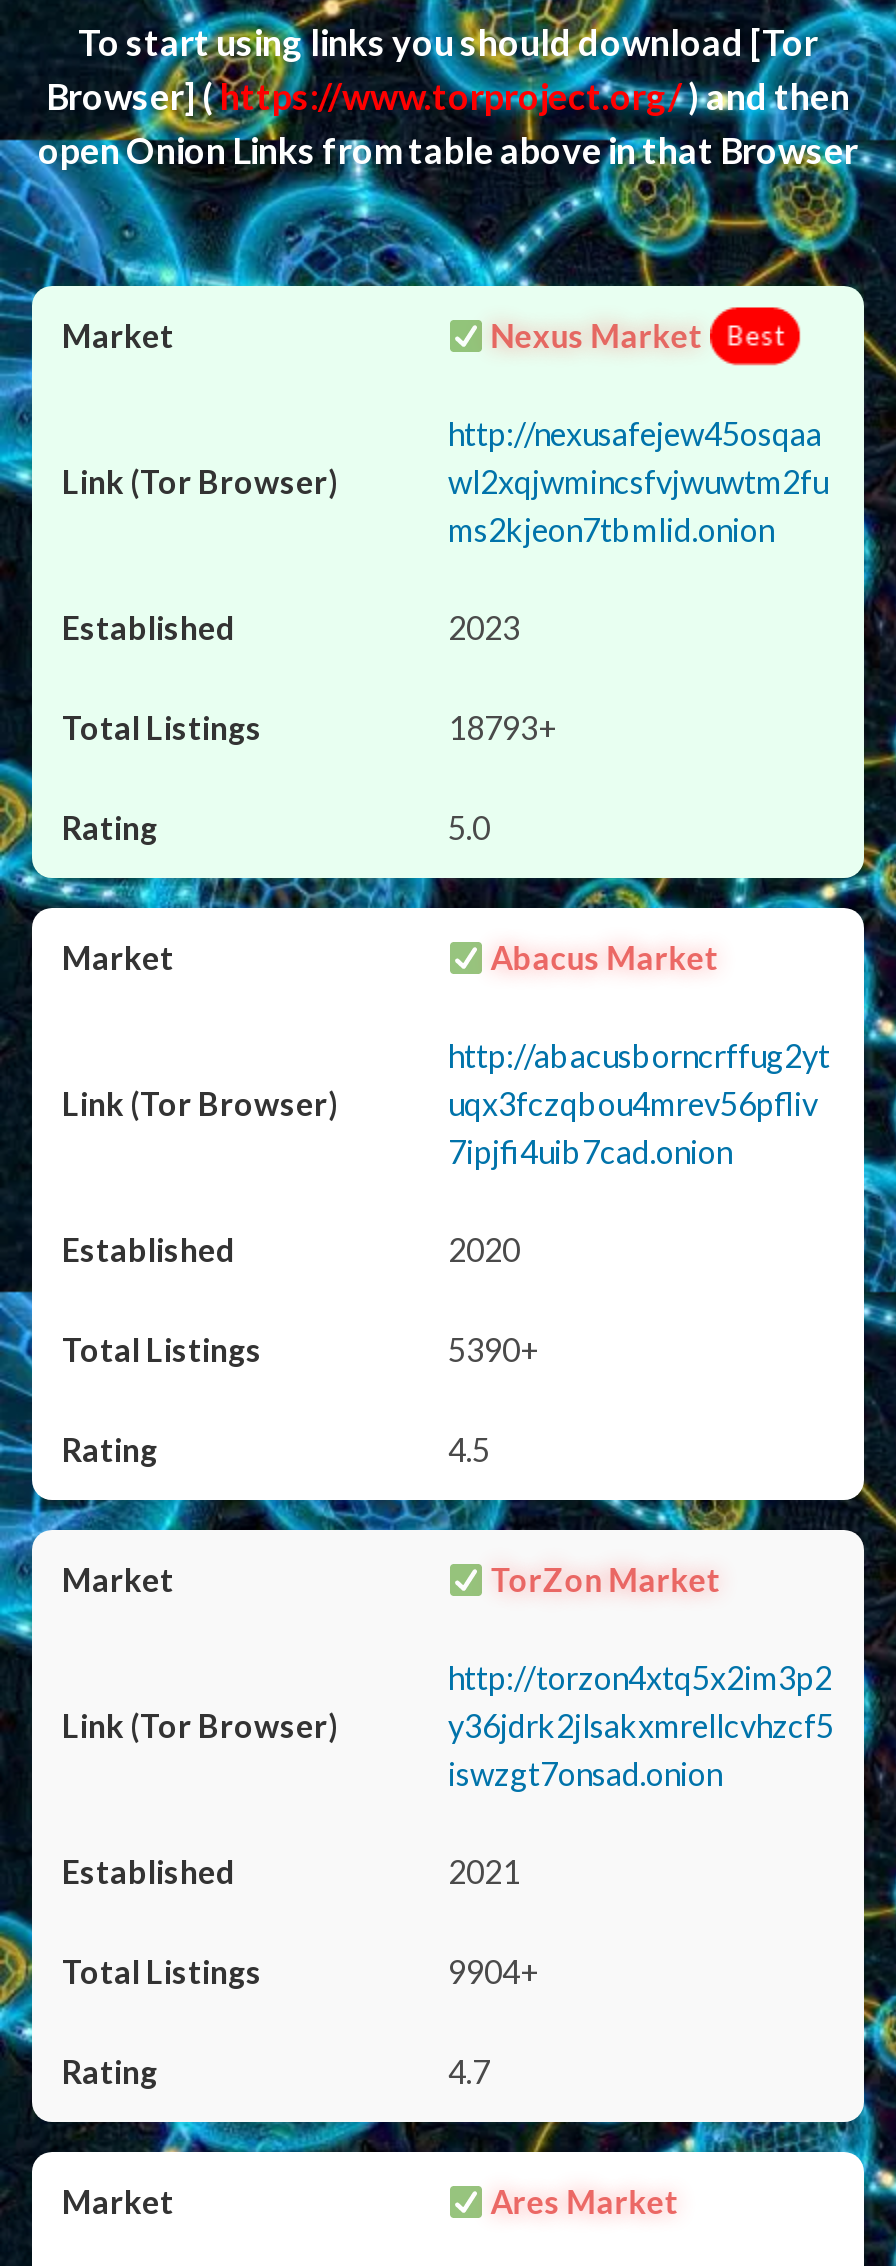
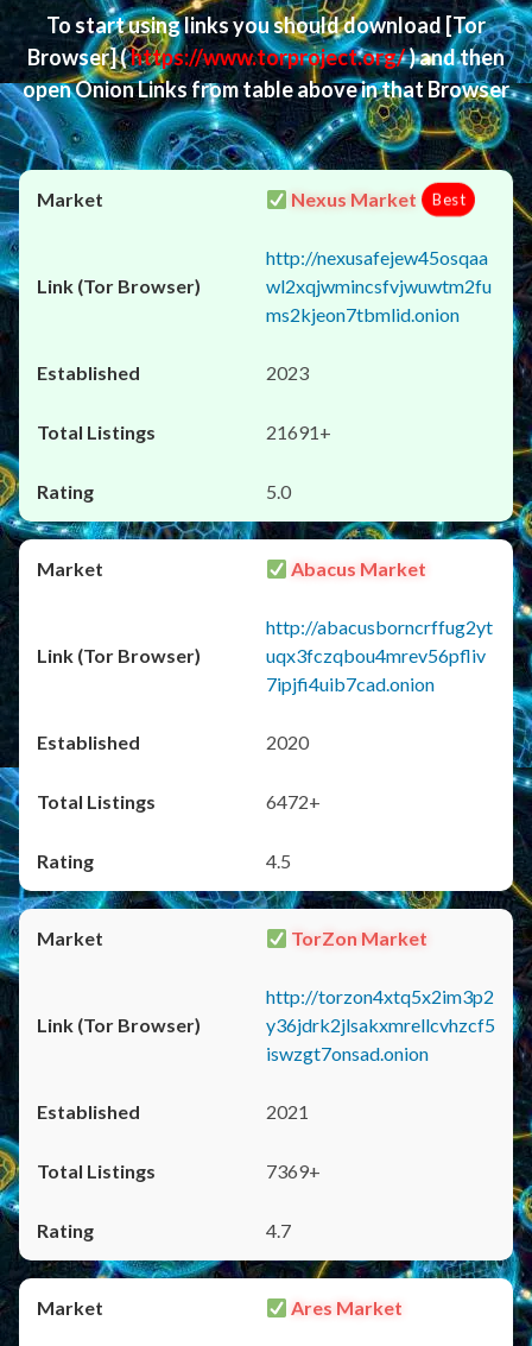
[448,708,558,746] 18793+ -> [266,421,331,443] 21691+
[448,1330,540,1368] 5390+ -> [266,790,321,813] 6472+
[448,1952,540,1990] 9904+ -> [266,1159,321,1182] 7369+

